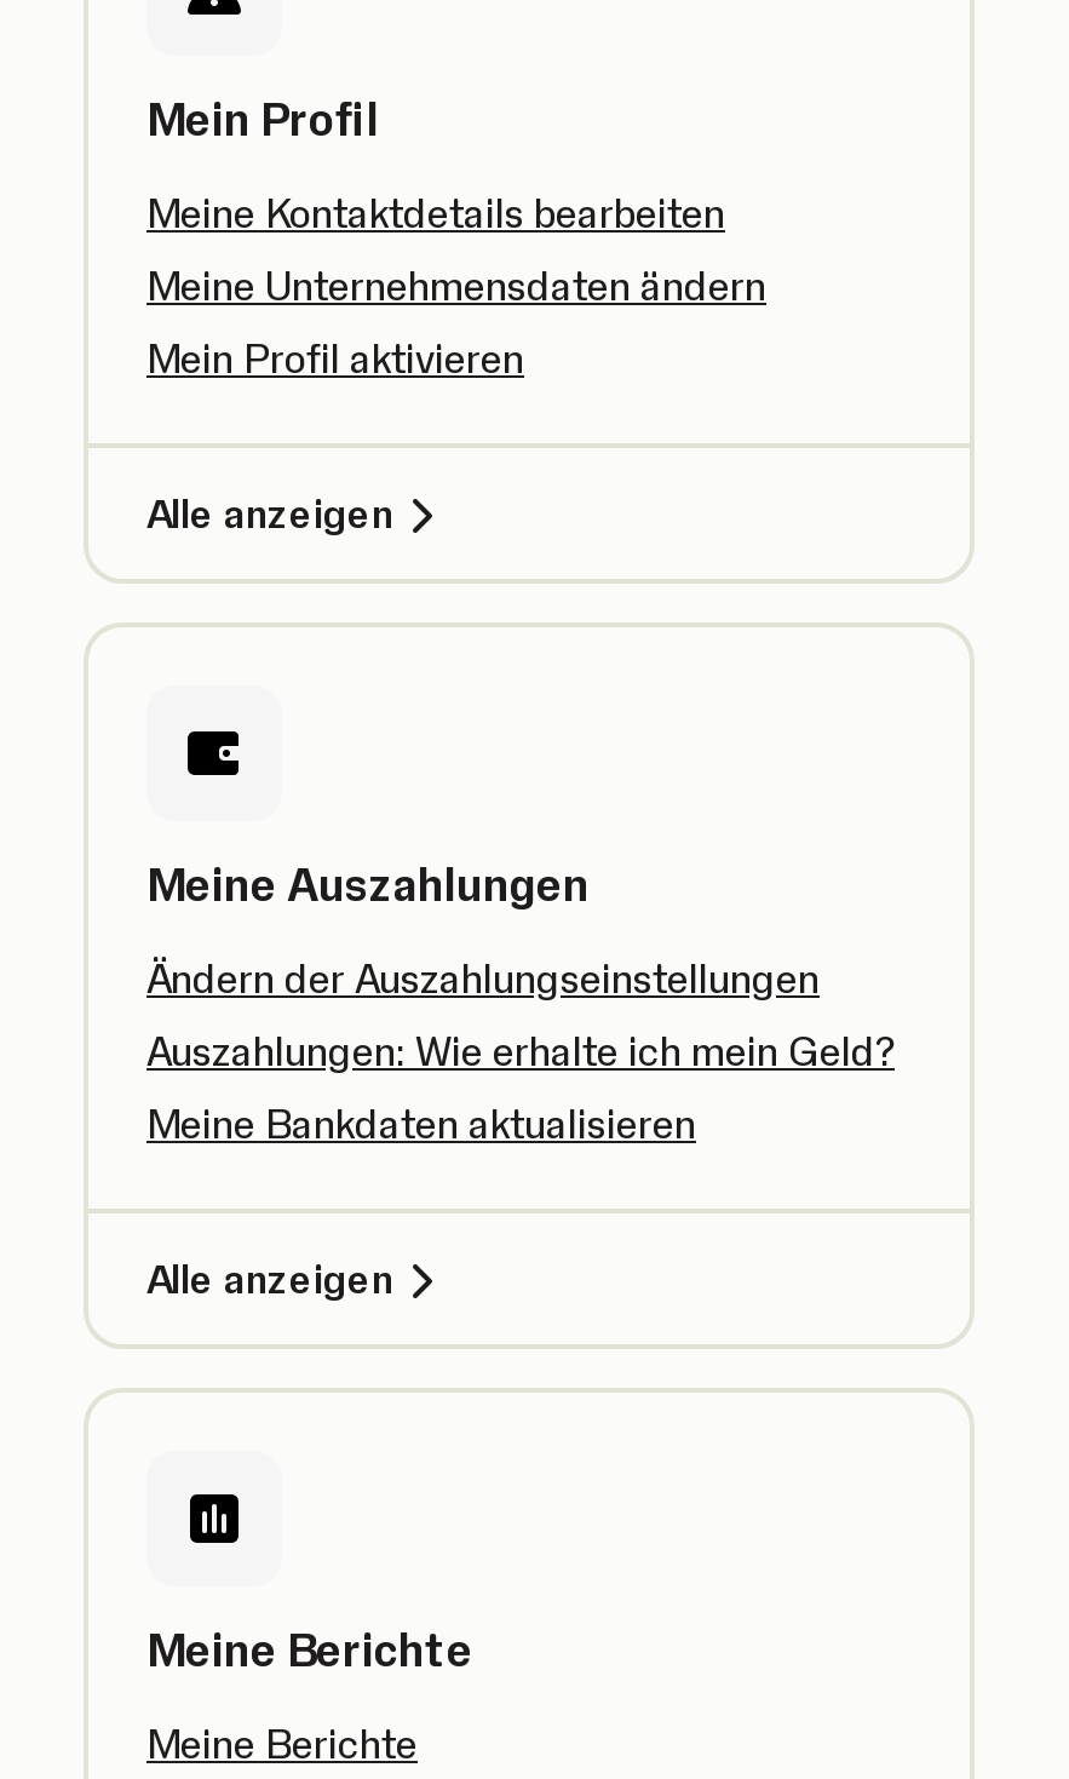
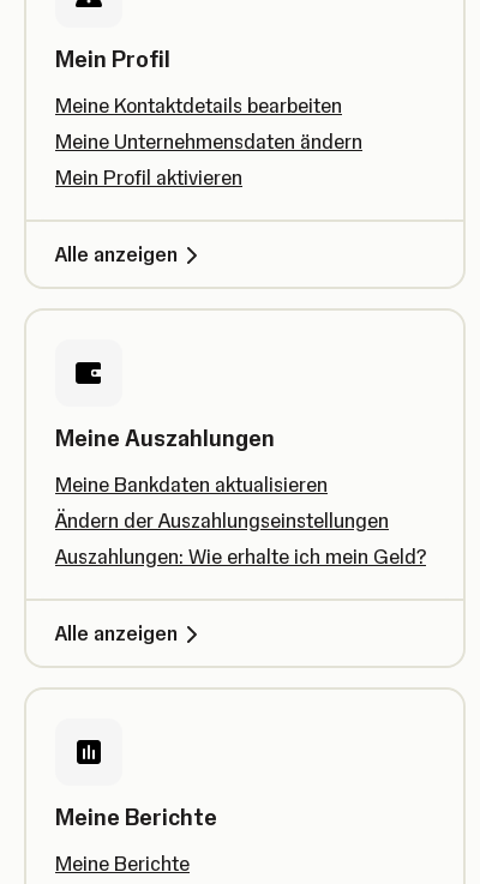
moved [146,954,895,1075] -> [55,509,426,569]: Ändern der Auszahlungseinstellungen | Auszahlungen: Wie erhalte ich mein Geld?
moved [146,1100,696,1148] -> [55,473,328,497]: Meine Bankdaten aktualisieren

